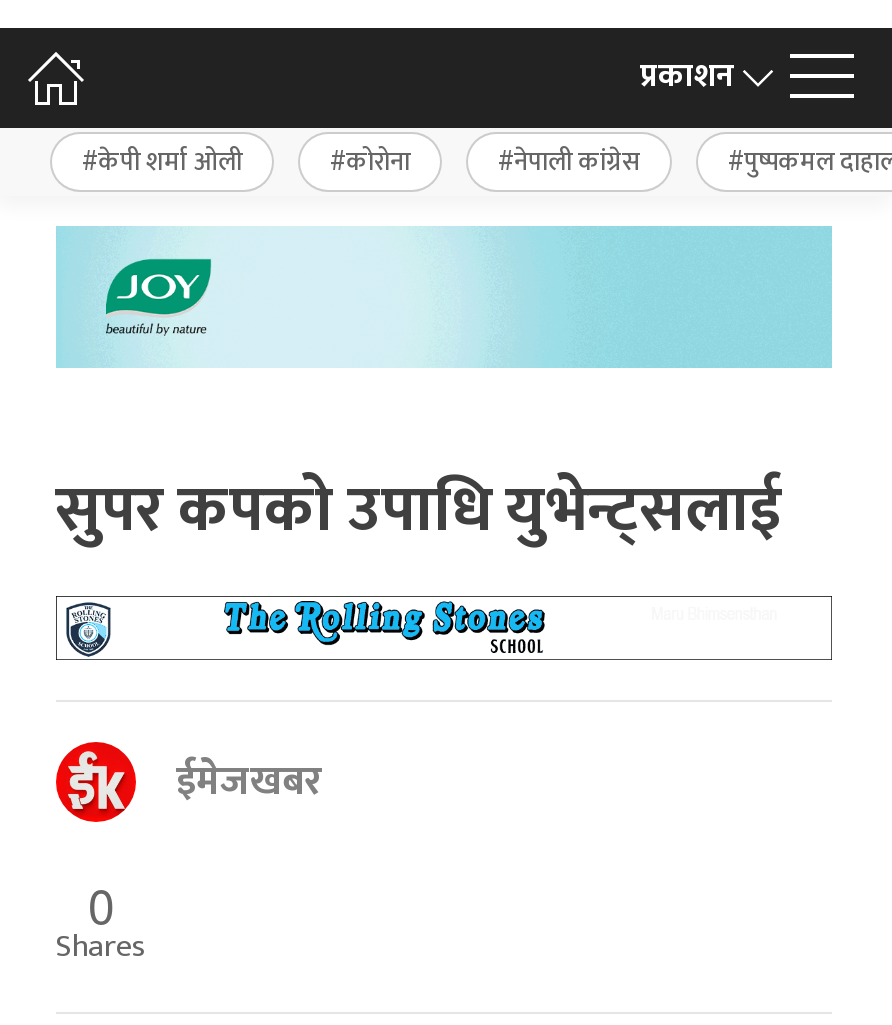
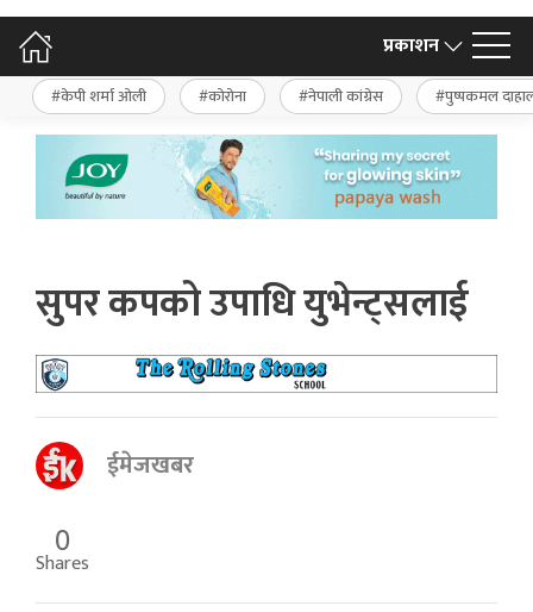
none -> [181,138,266,219] [image]
none -> [314,148,460,208] [image]

